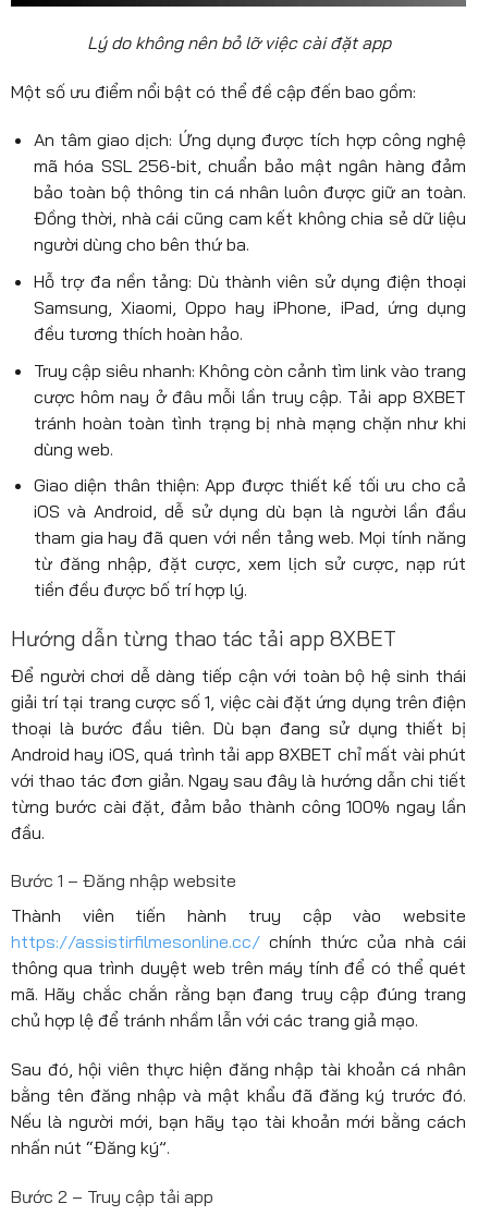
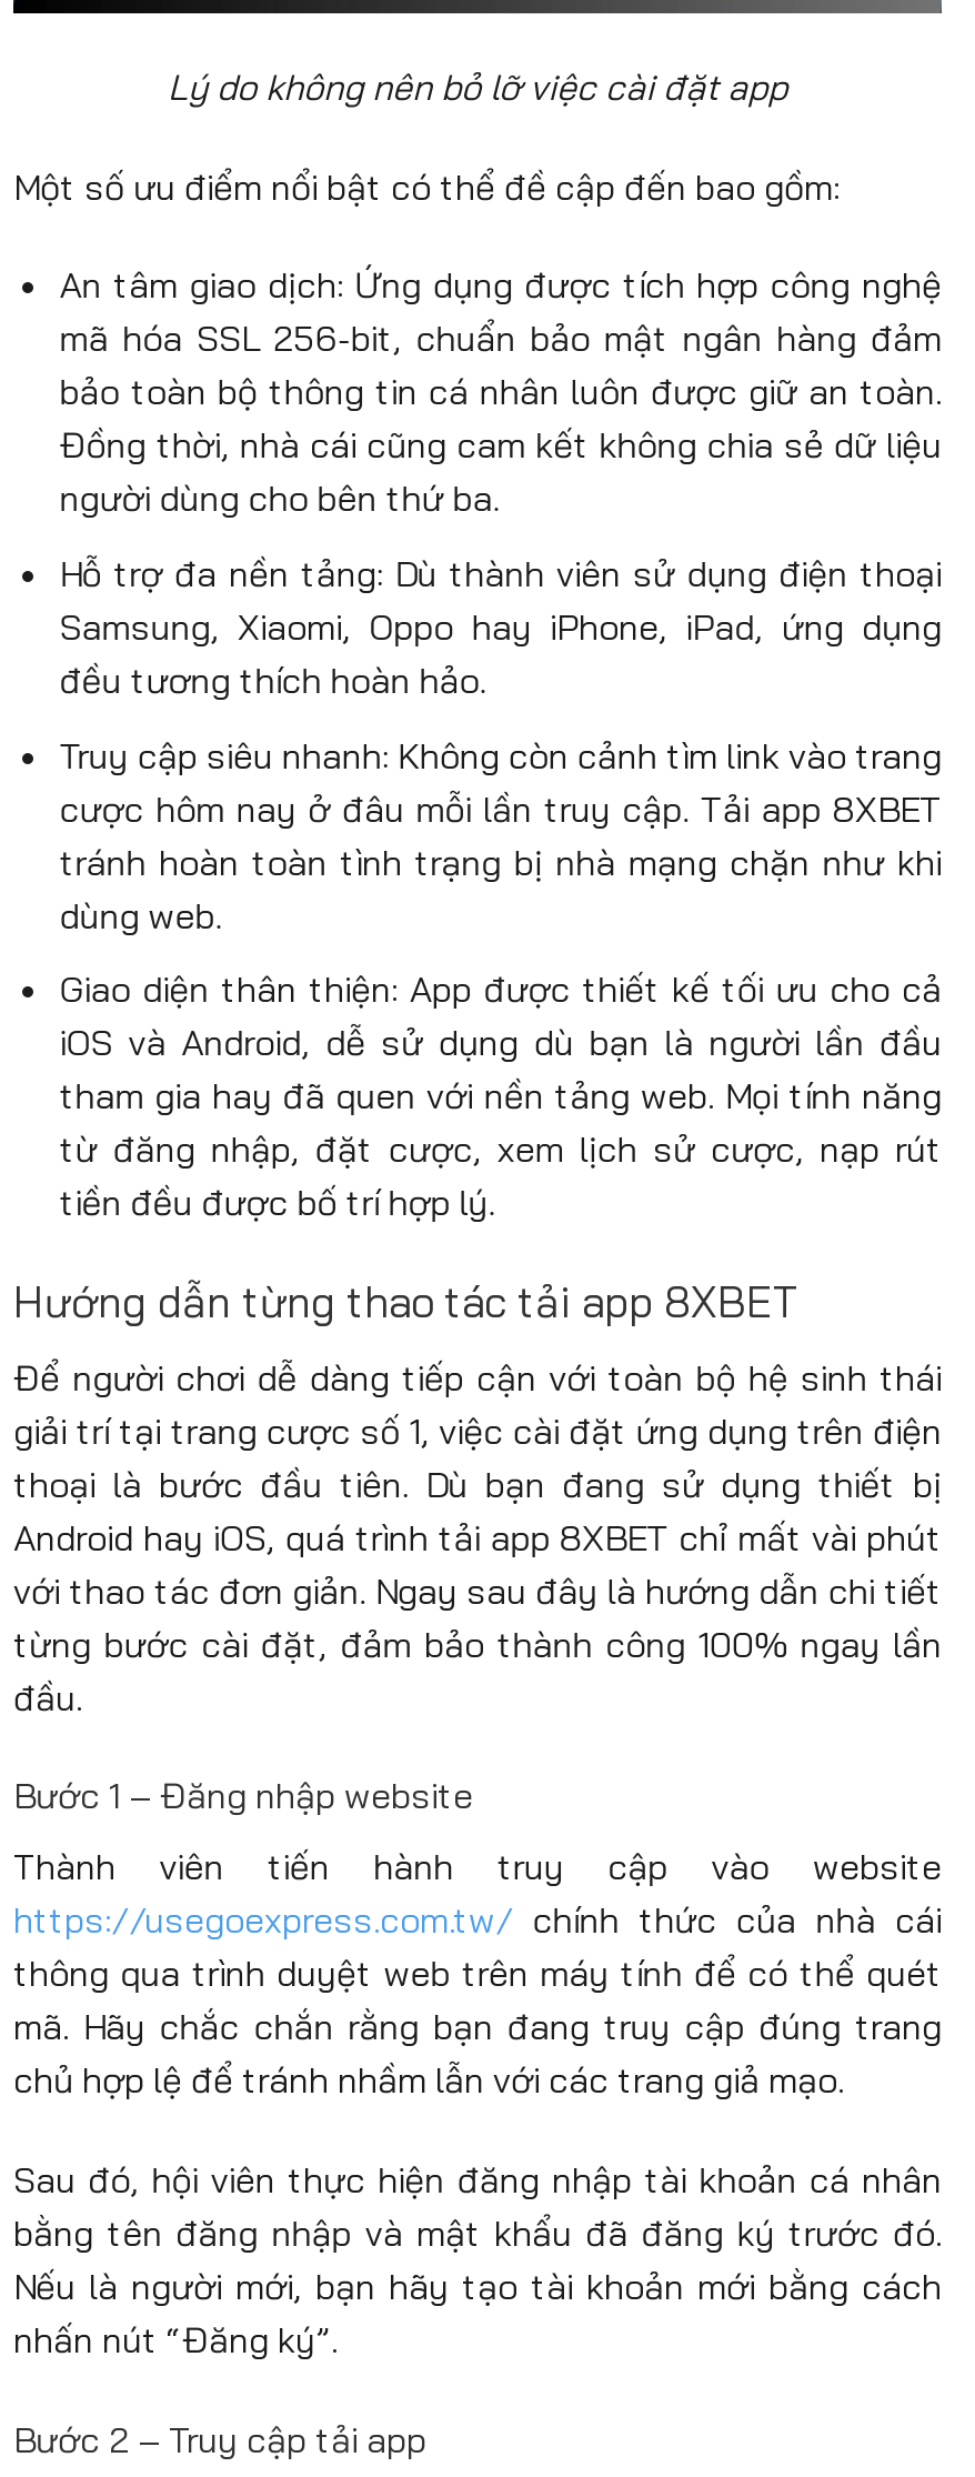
[11,931,466,953] https://assistirfilmesonline.cc/ chính thức của nhà cái -> [13,1898,942,1942] https://usegoexpress.com.tw/ chính thức của nhà cái

